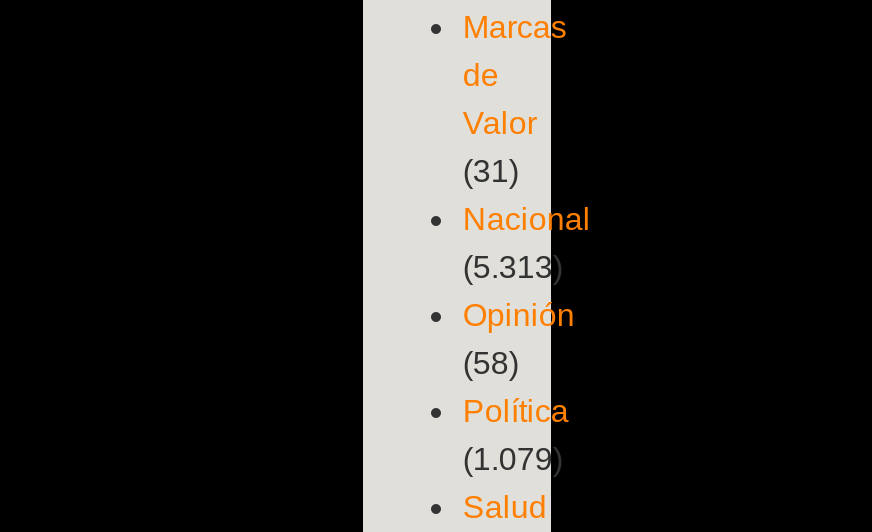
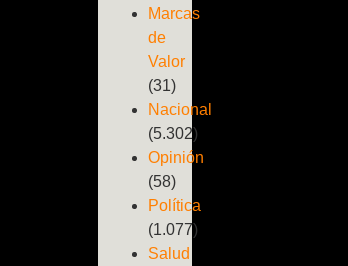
[463,250,563,284] (5.313) -> [148,125,198,142] (5.302)
[463,442,563,476] (1.079) -> [148,221,198,238] (1.077)

